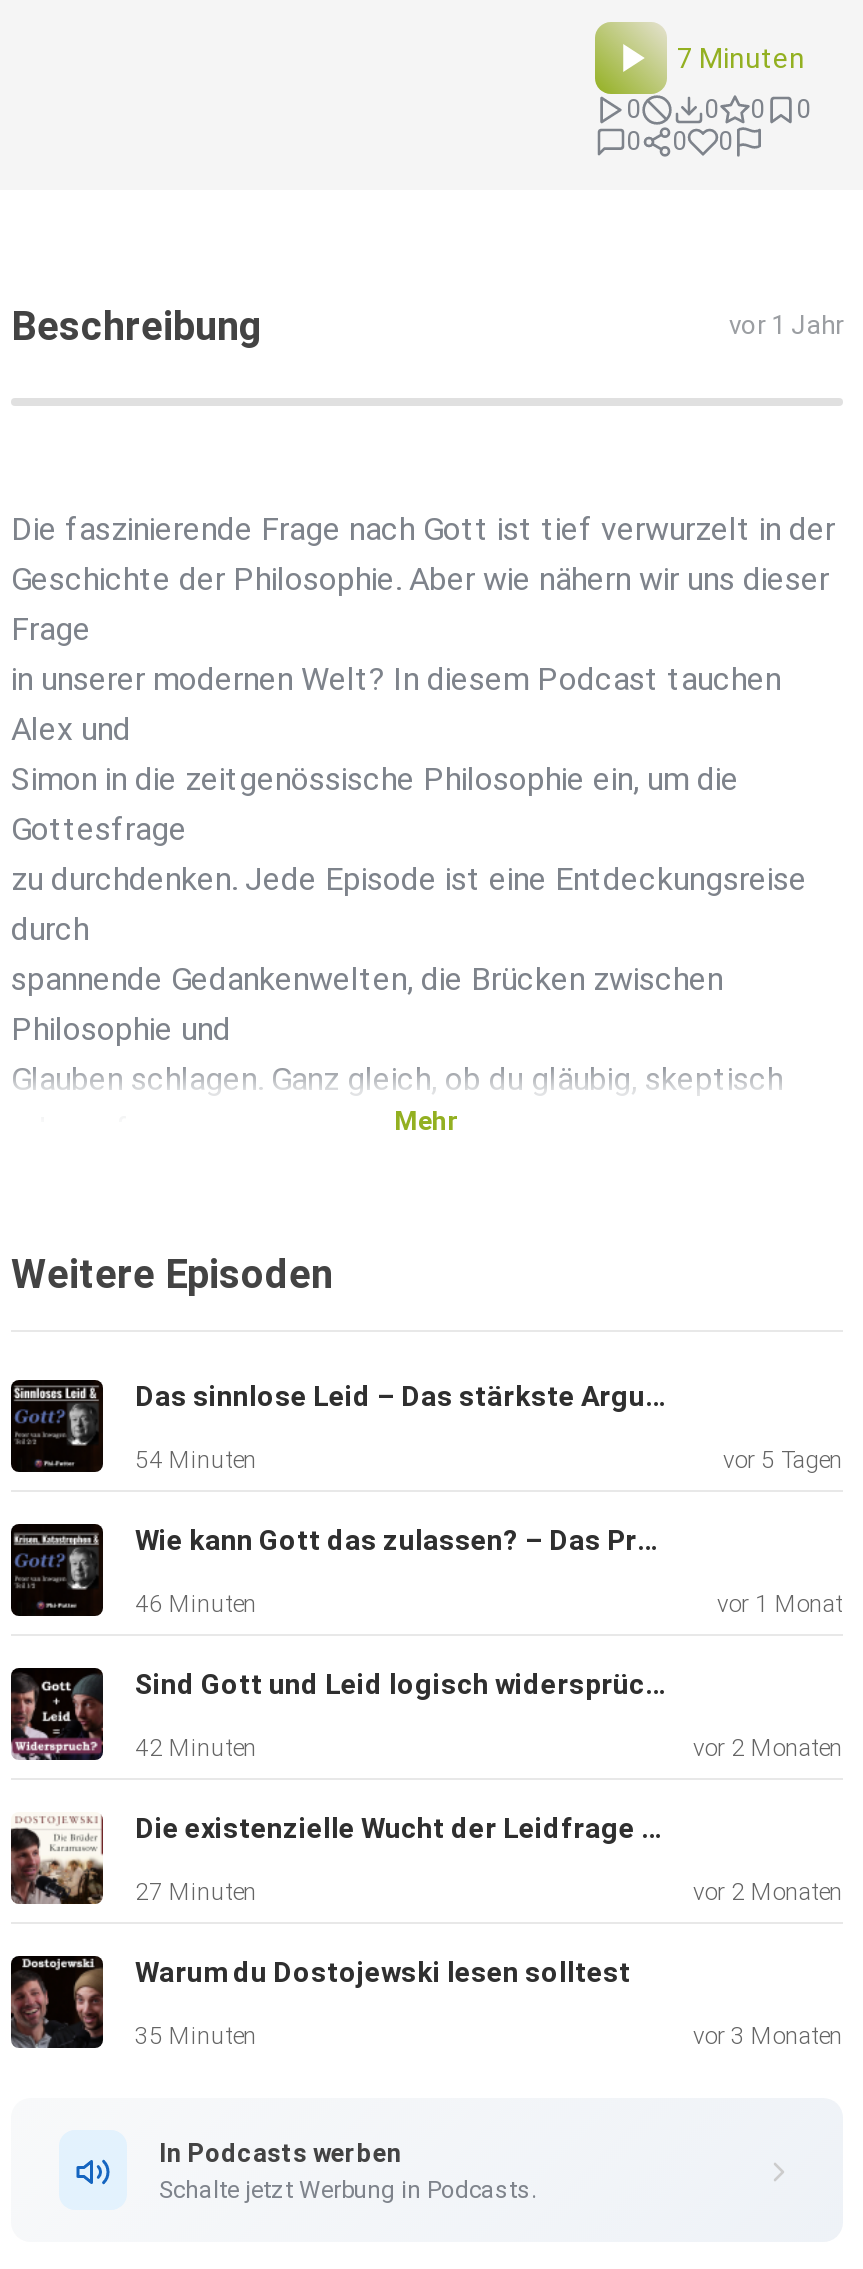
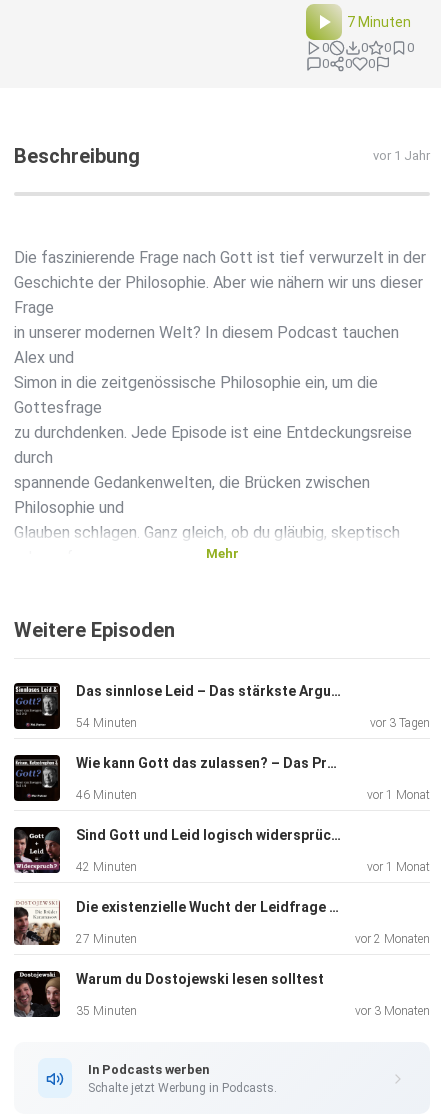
[723,1446,843,1474] vor 5 Tagen -> [370,716,430,730] vor 3 Tagen
[693,1734,843,1762] vor 2 Monaten -> [367,860,430,874] vor 1 Monat

